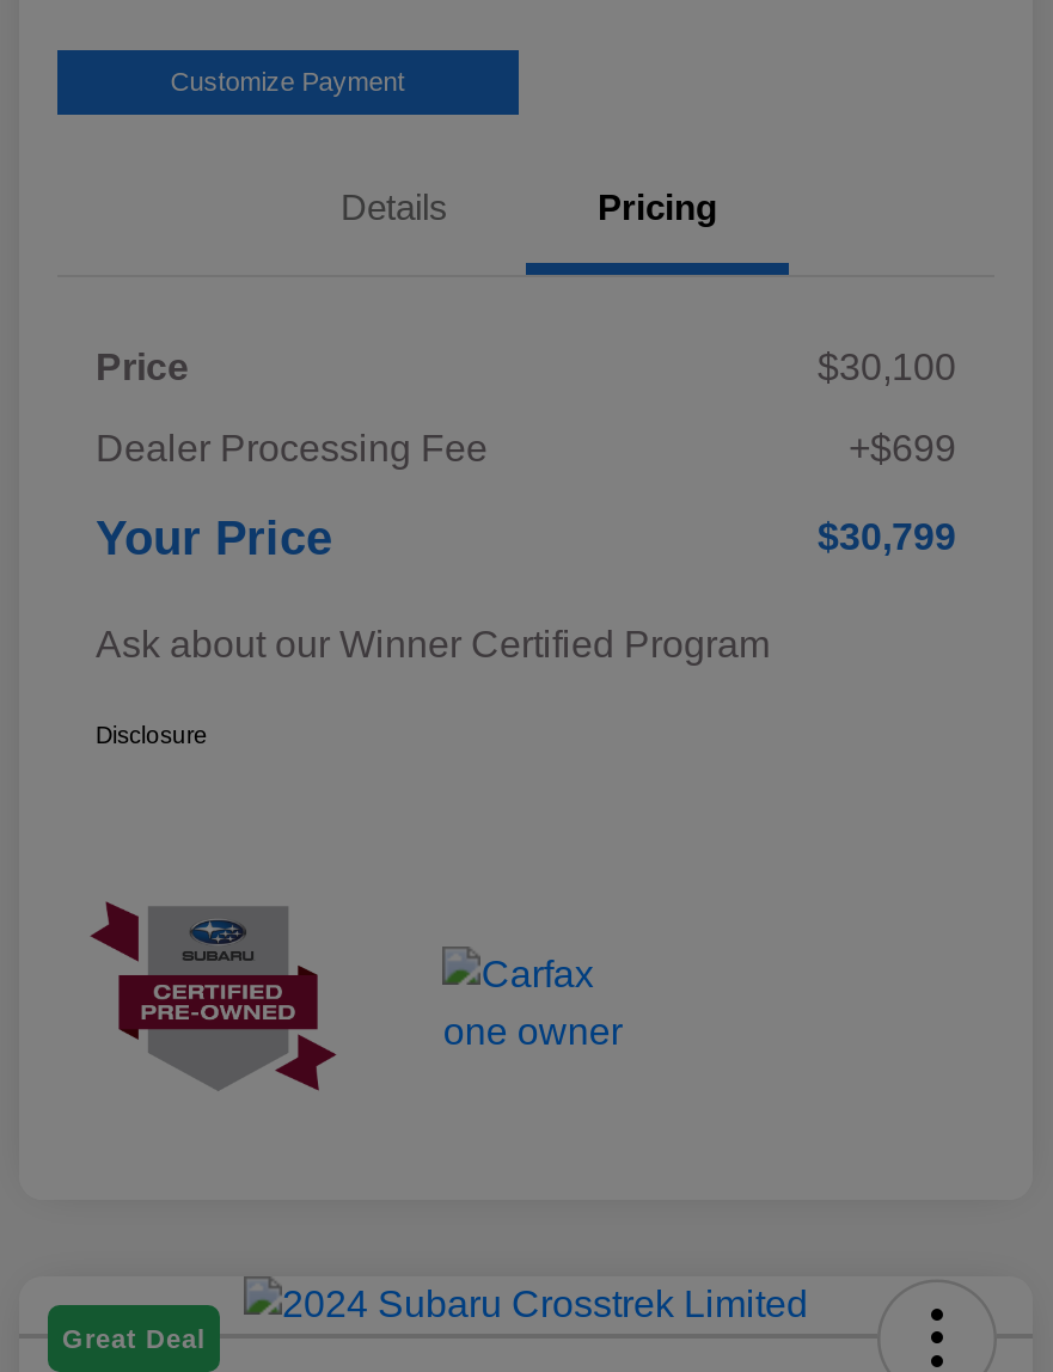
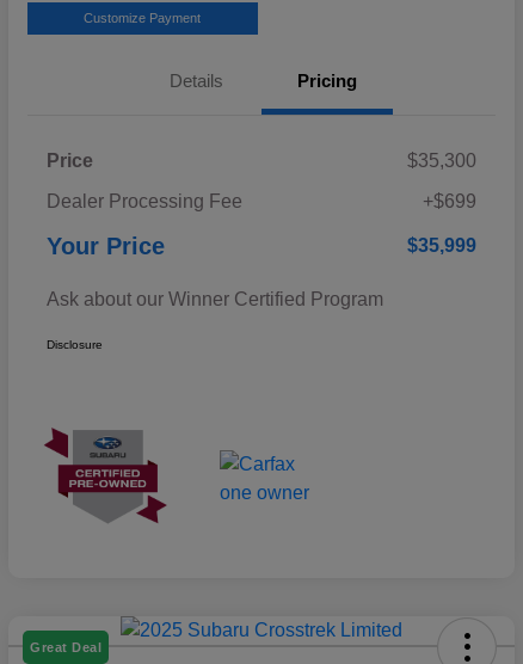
[818,345,956,386] $30,100 -> [407,151,476,171] $35,300
[818,515,956,555] $30,799 -> [407,236,476,256] $35,999

